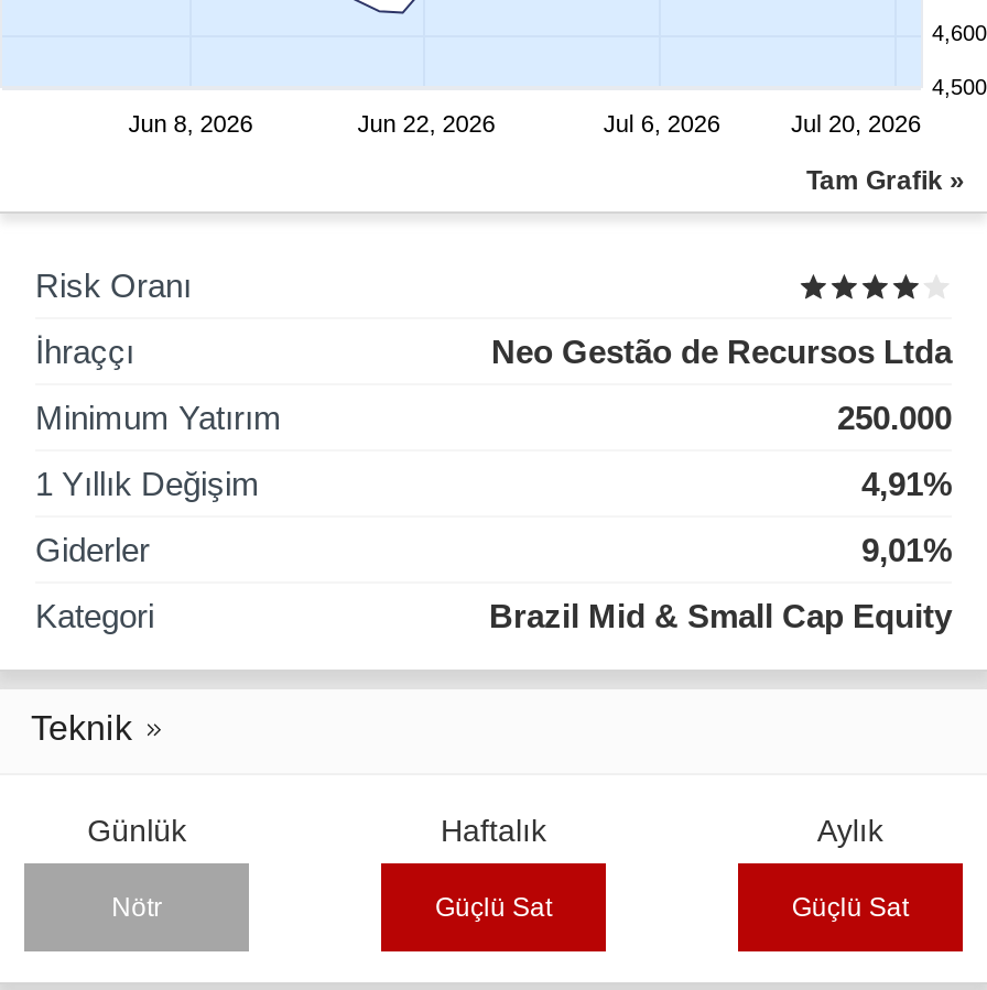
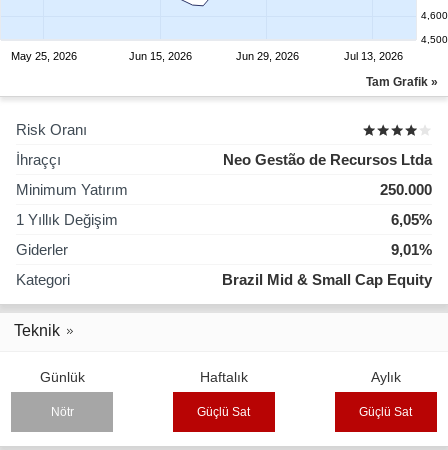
[128,110,921,138] Jun 8, 2026 | Jun 22, 2026 | Jul 6, 2026 | Jul 20, 2026 -> [11,50,403,62] May 25, 2026 | Jun 15, 2026 | Jun 29, 2026 | Jul 13, 2026
[861,465,952,502] 4,91% -> [391,211,432,228] 6,05%

